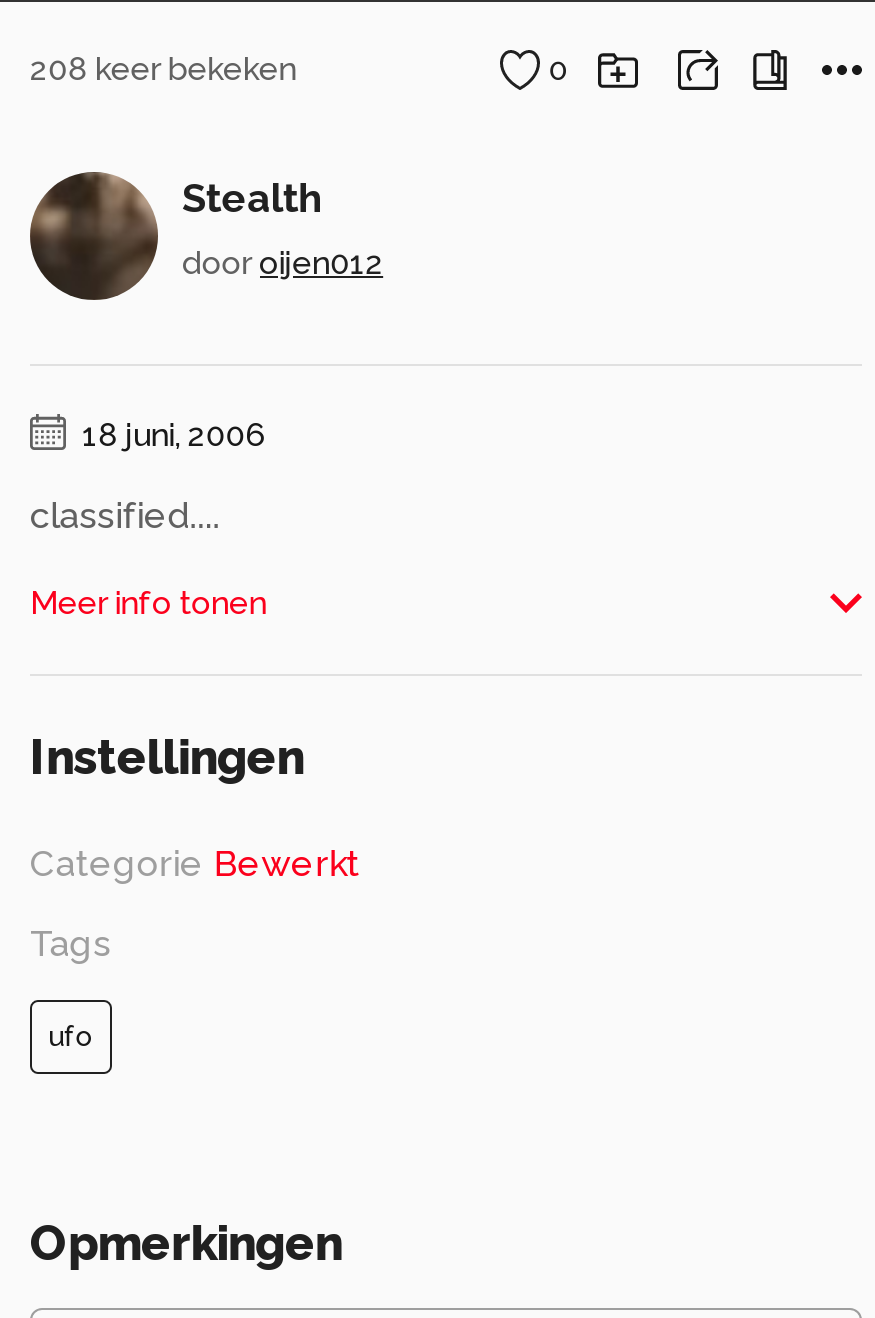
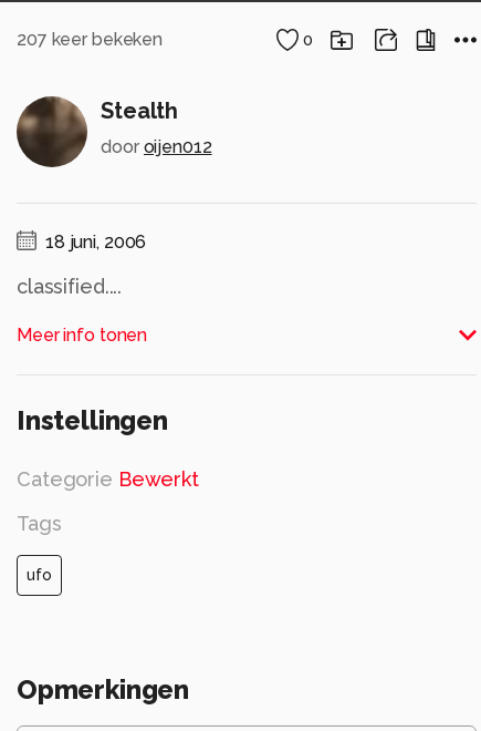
[30,51,296,89] 208 keer bekeken -> [17,29,163,50] 207 keer bekeken

